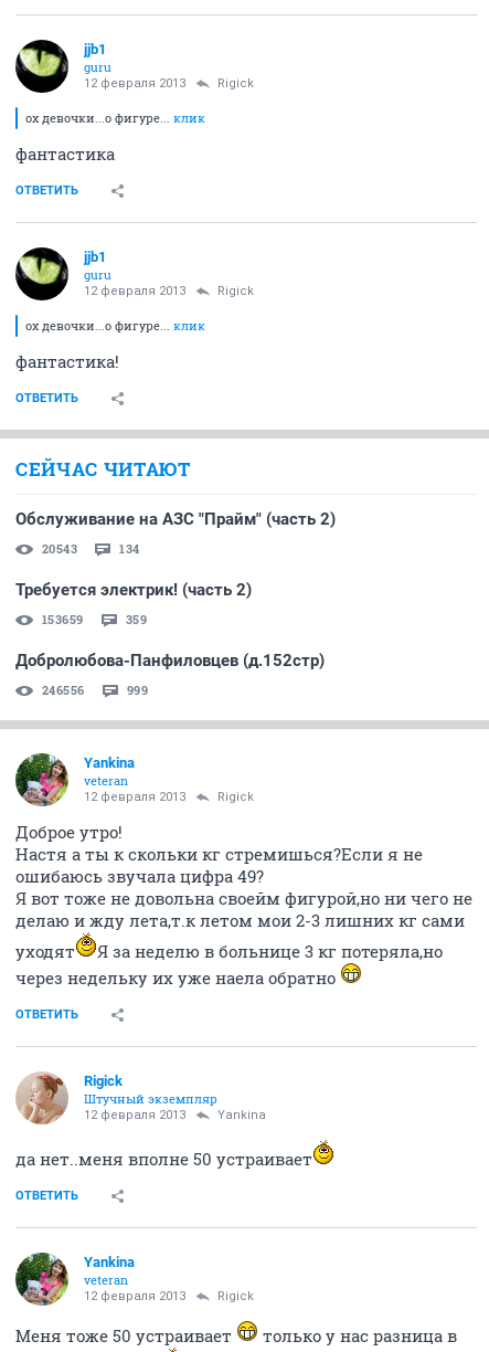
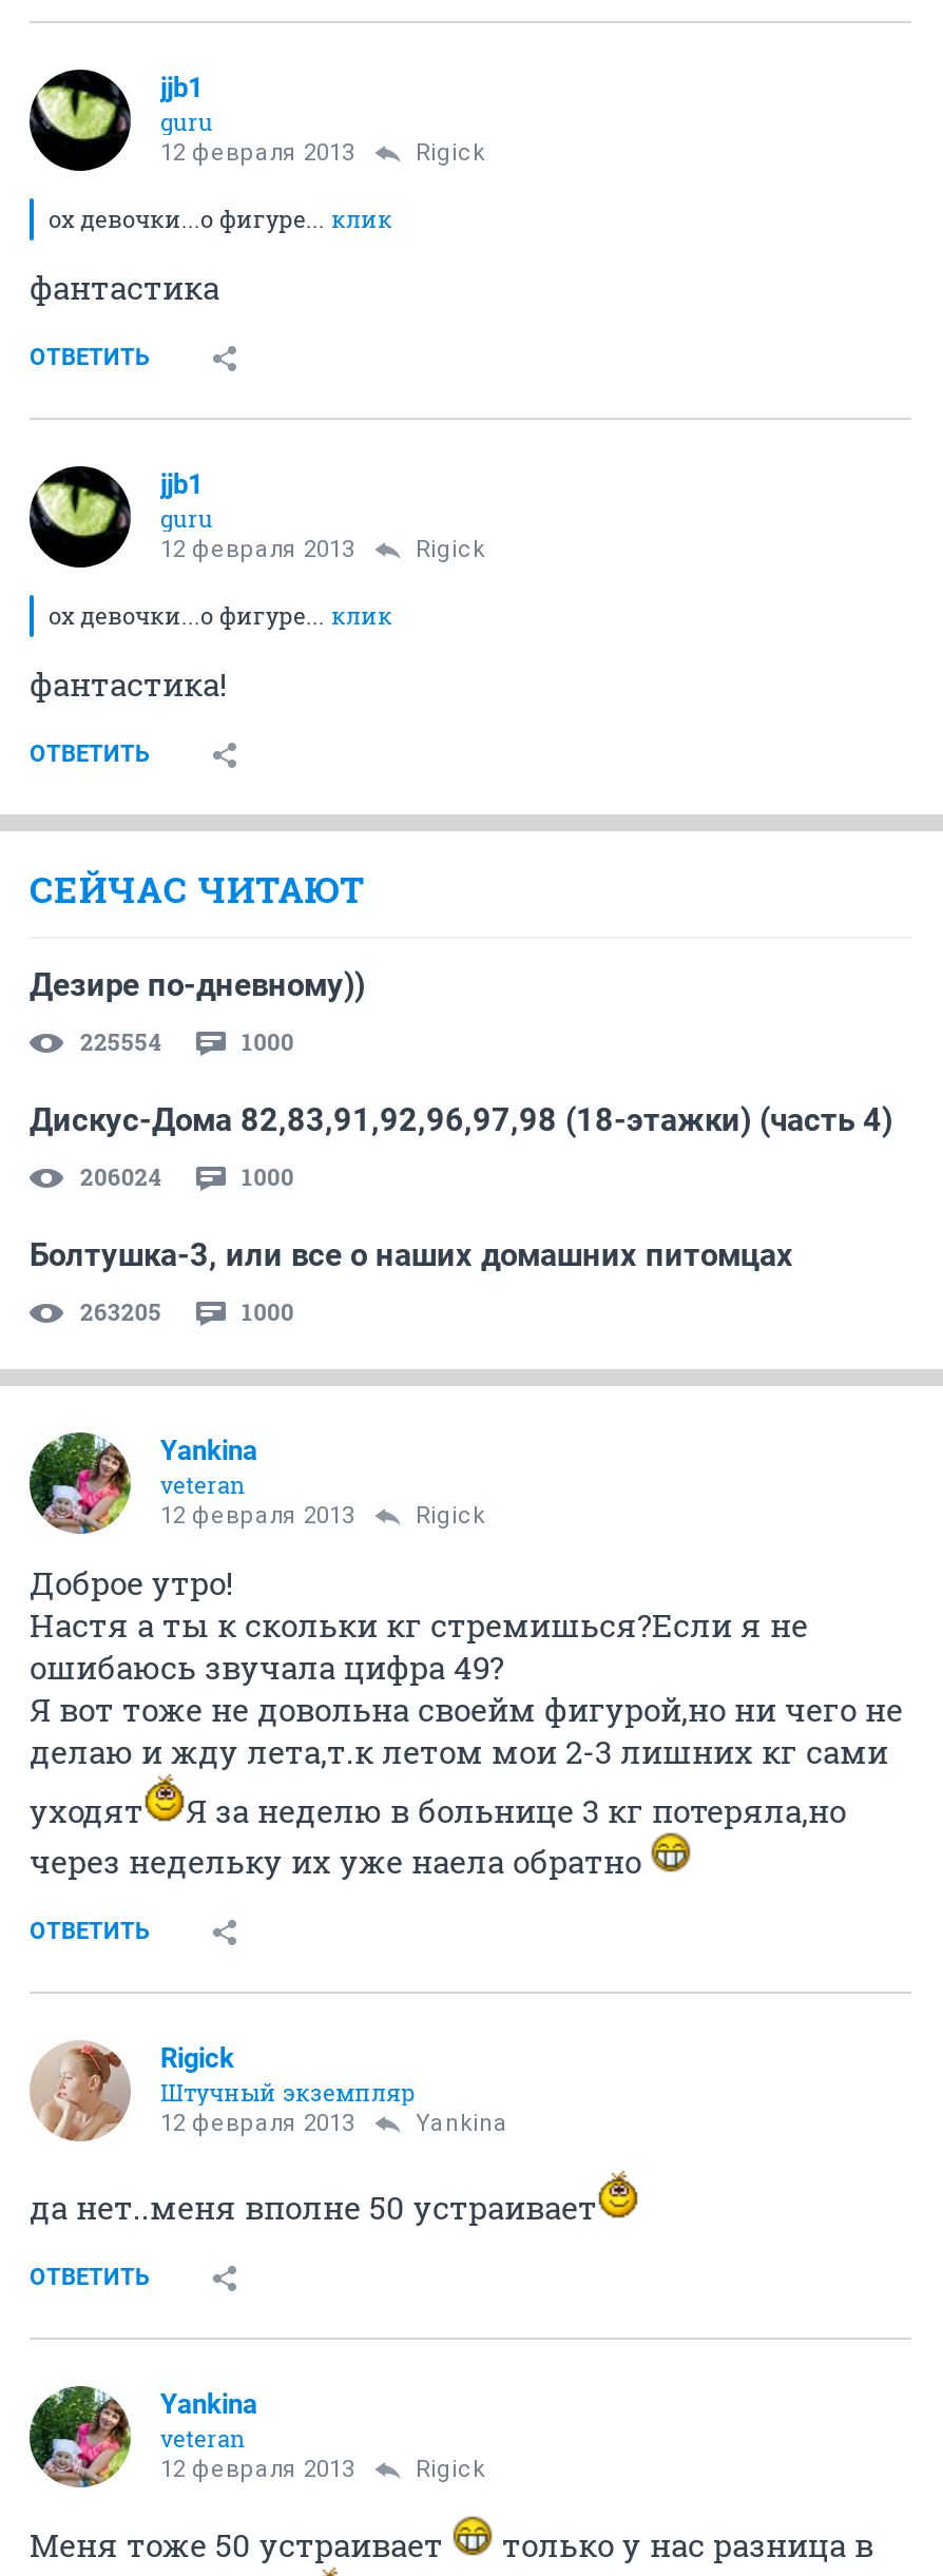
[15,509,336,529] Обслуживание на АЗС "Прайм" (часть 2) -> [30,966,365,1004] Дезире по-дневному))
[42,540,140,557] 20543 | 134 -> [80,1025,294,1057] 225554 | 1000
[15,580,252,600] Требуется электрик! (часть 2) -> [30,1101,892,1139] Дискус-Дома 82,83,91,92,96,97,98 (18-этажки) (часть 4)
[42,611,147,627] 153659 | 359 -> [80,1160,294,1192] 206024 | 1000
[15,651,325,670] Добролюбова-Панфиловцев (д.152стр) -> [30,1236,793,1274] Болтушка-3, или все о наших домашних питомцах
[42,682,148,698] 246556 | 999 -> [80,1295,294,1327] 263205 | 1000

